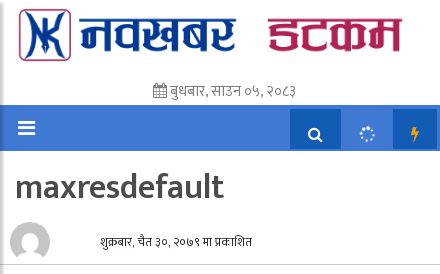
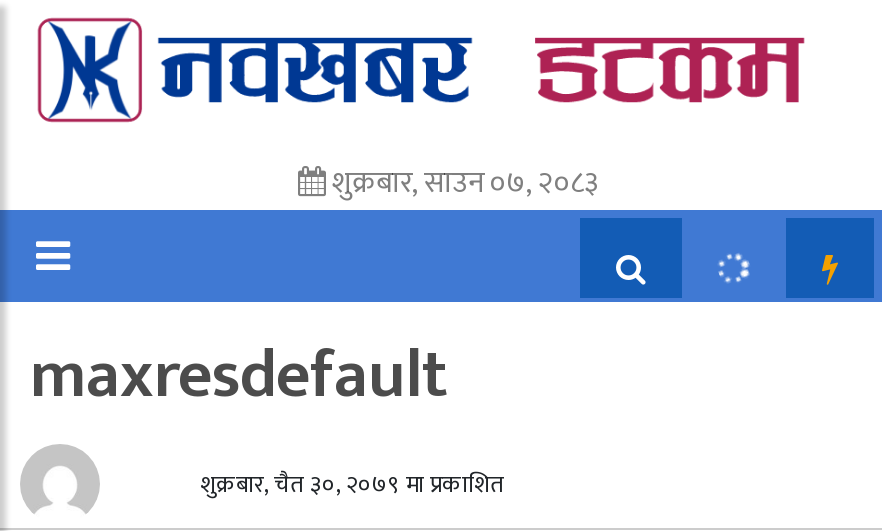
[166,79,295,104] बुधबार, साउन ०५, २०८३ -> [326,159,598,209] शुक्रबार, साउन ०७, २०८३

